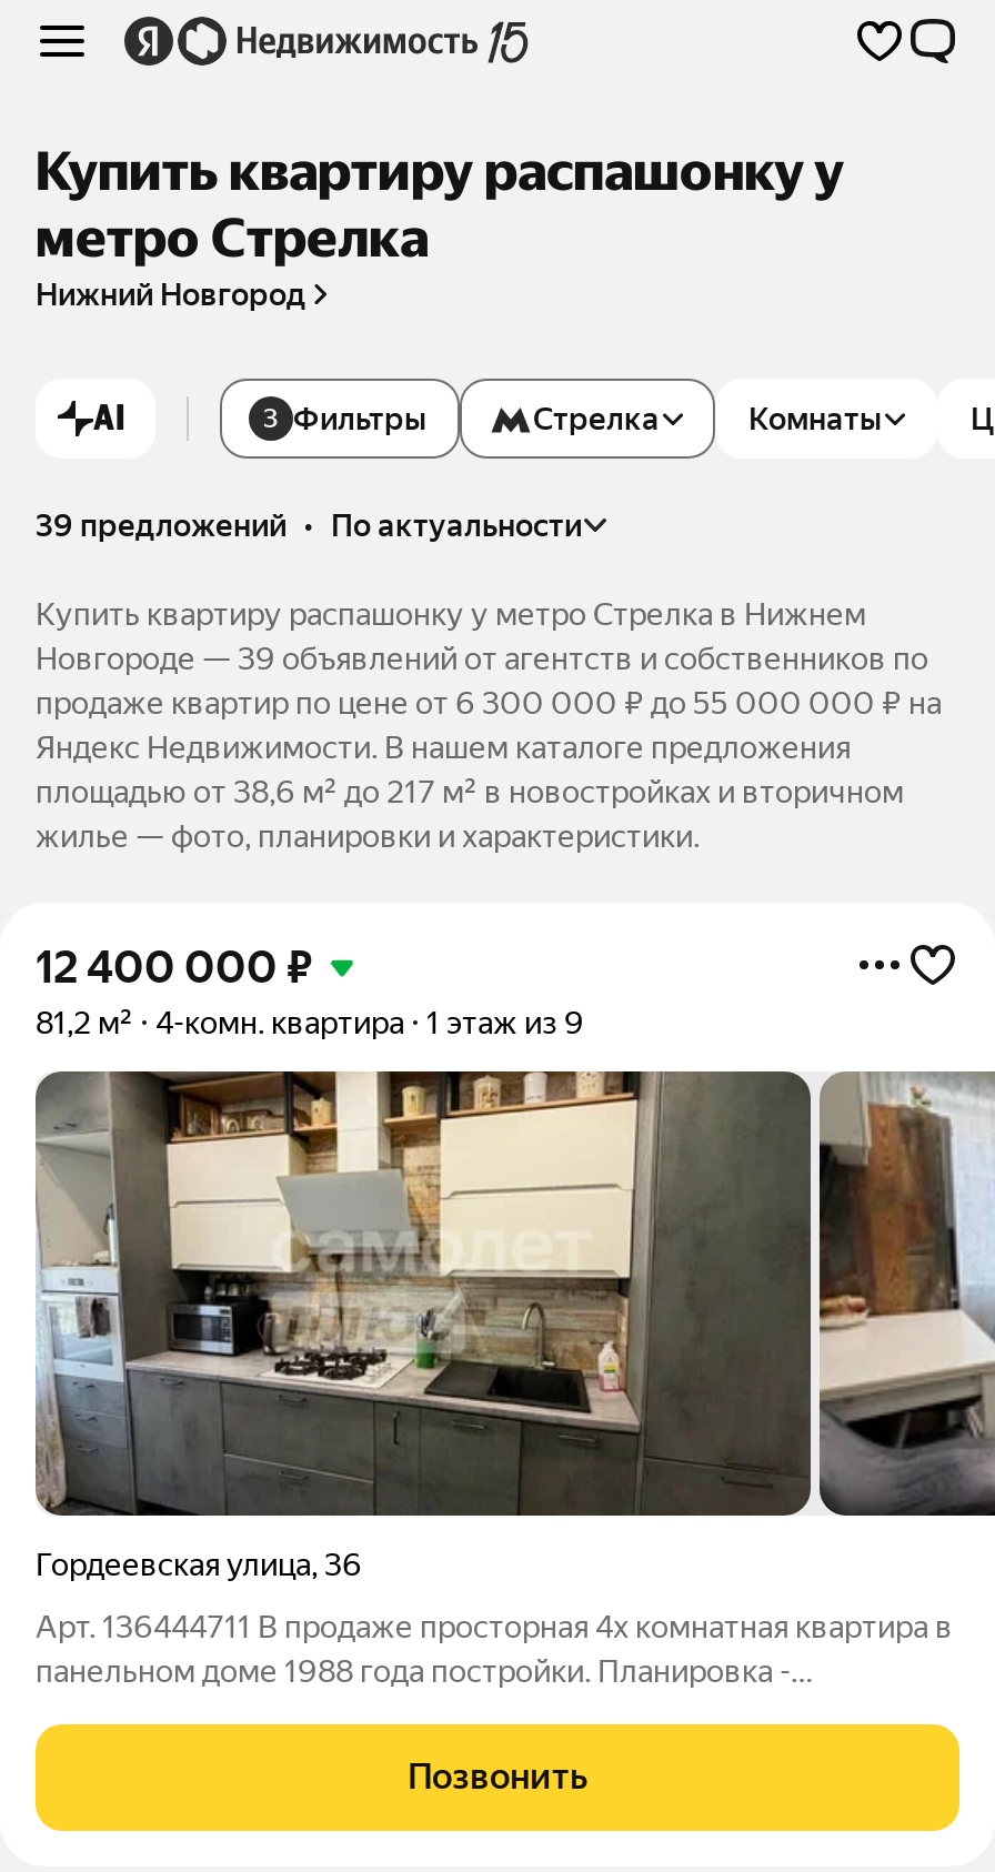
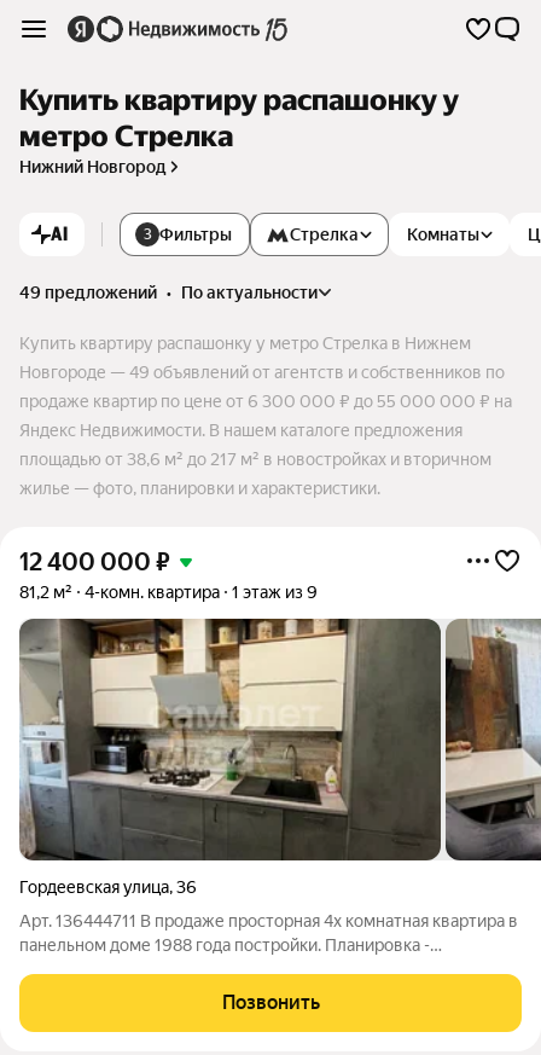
[36,507,582,543] 39 предложений • по актуальности -> [19,283,318,302] 49 предложений • по актуальности
[36,640,928,676] Новгороде — 39 объявлений от агентств и собственников по -> [19,362,505,382] Новгороде — 49 объявлений от агентств и собственников по

